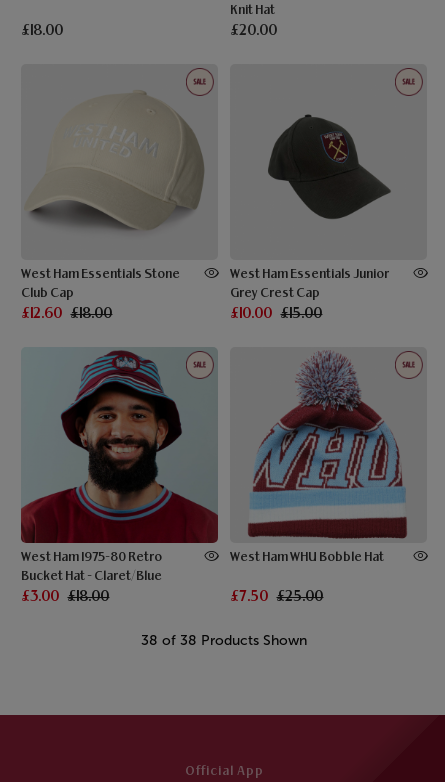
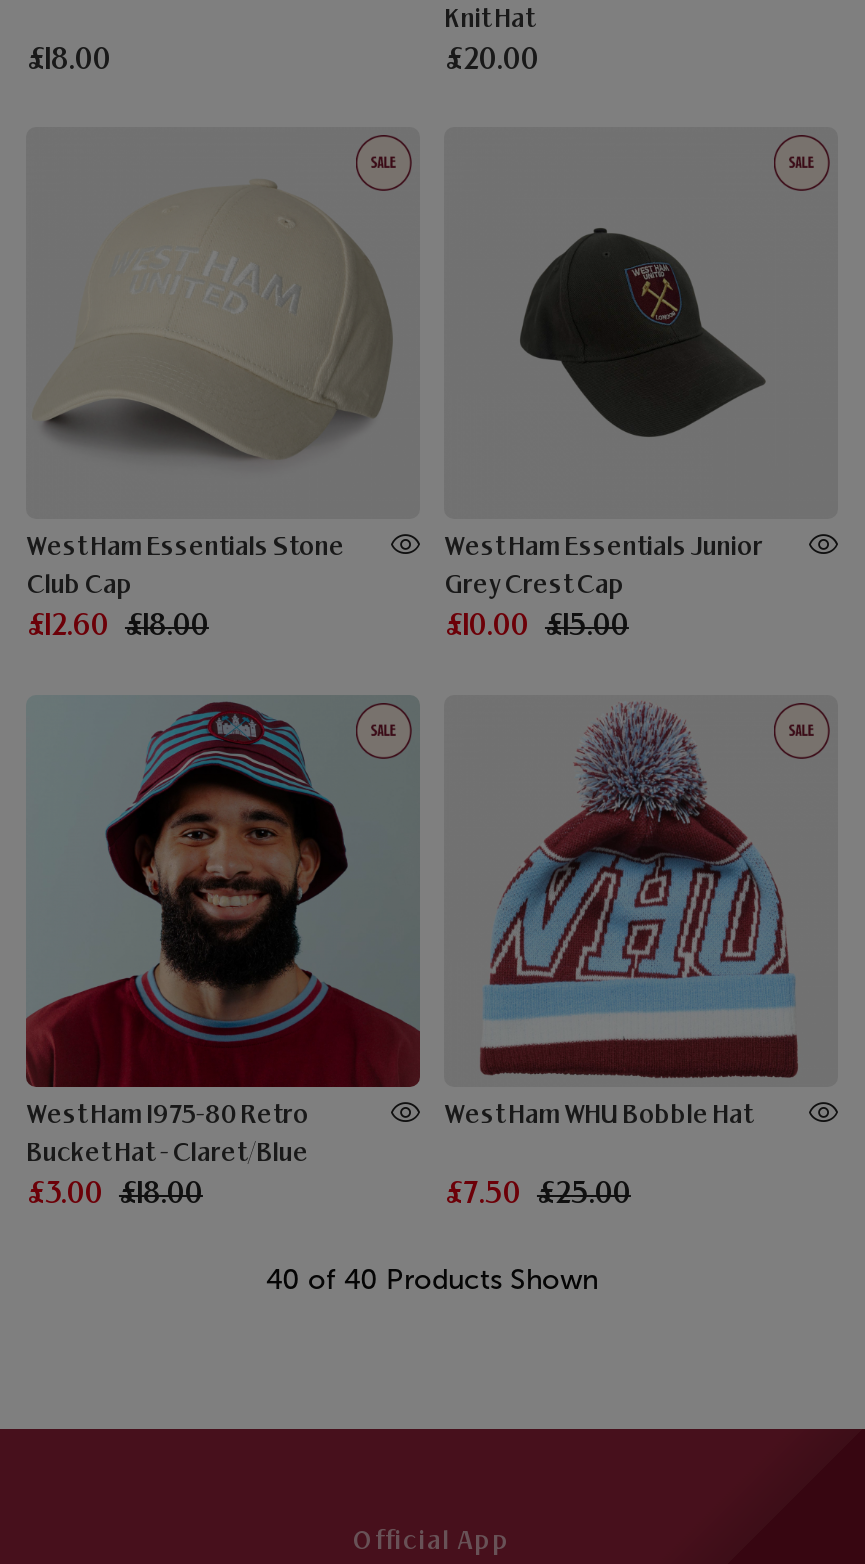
[141,632,307,649] 38 of 38 Products Shown -> [266,1263,598,1297] 40 of 40 Products Shown

